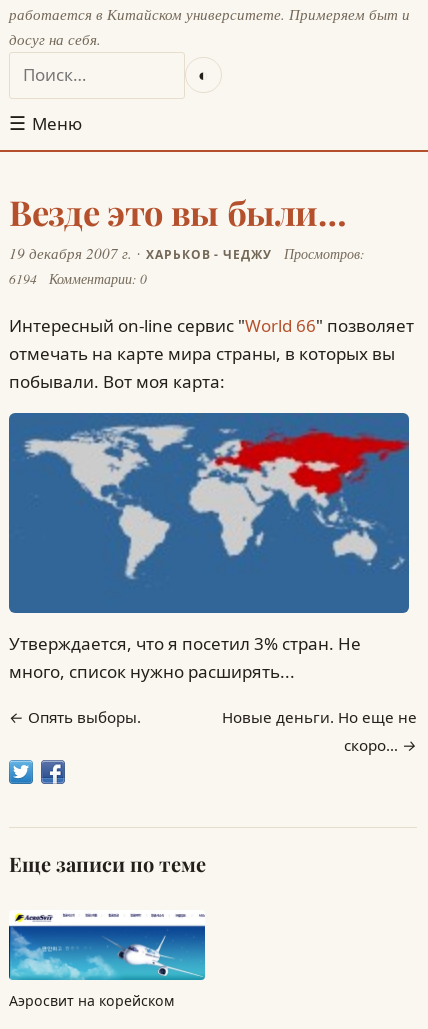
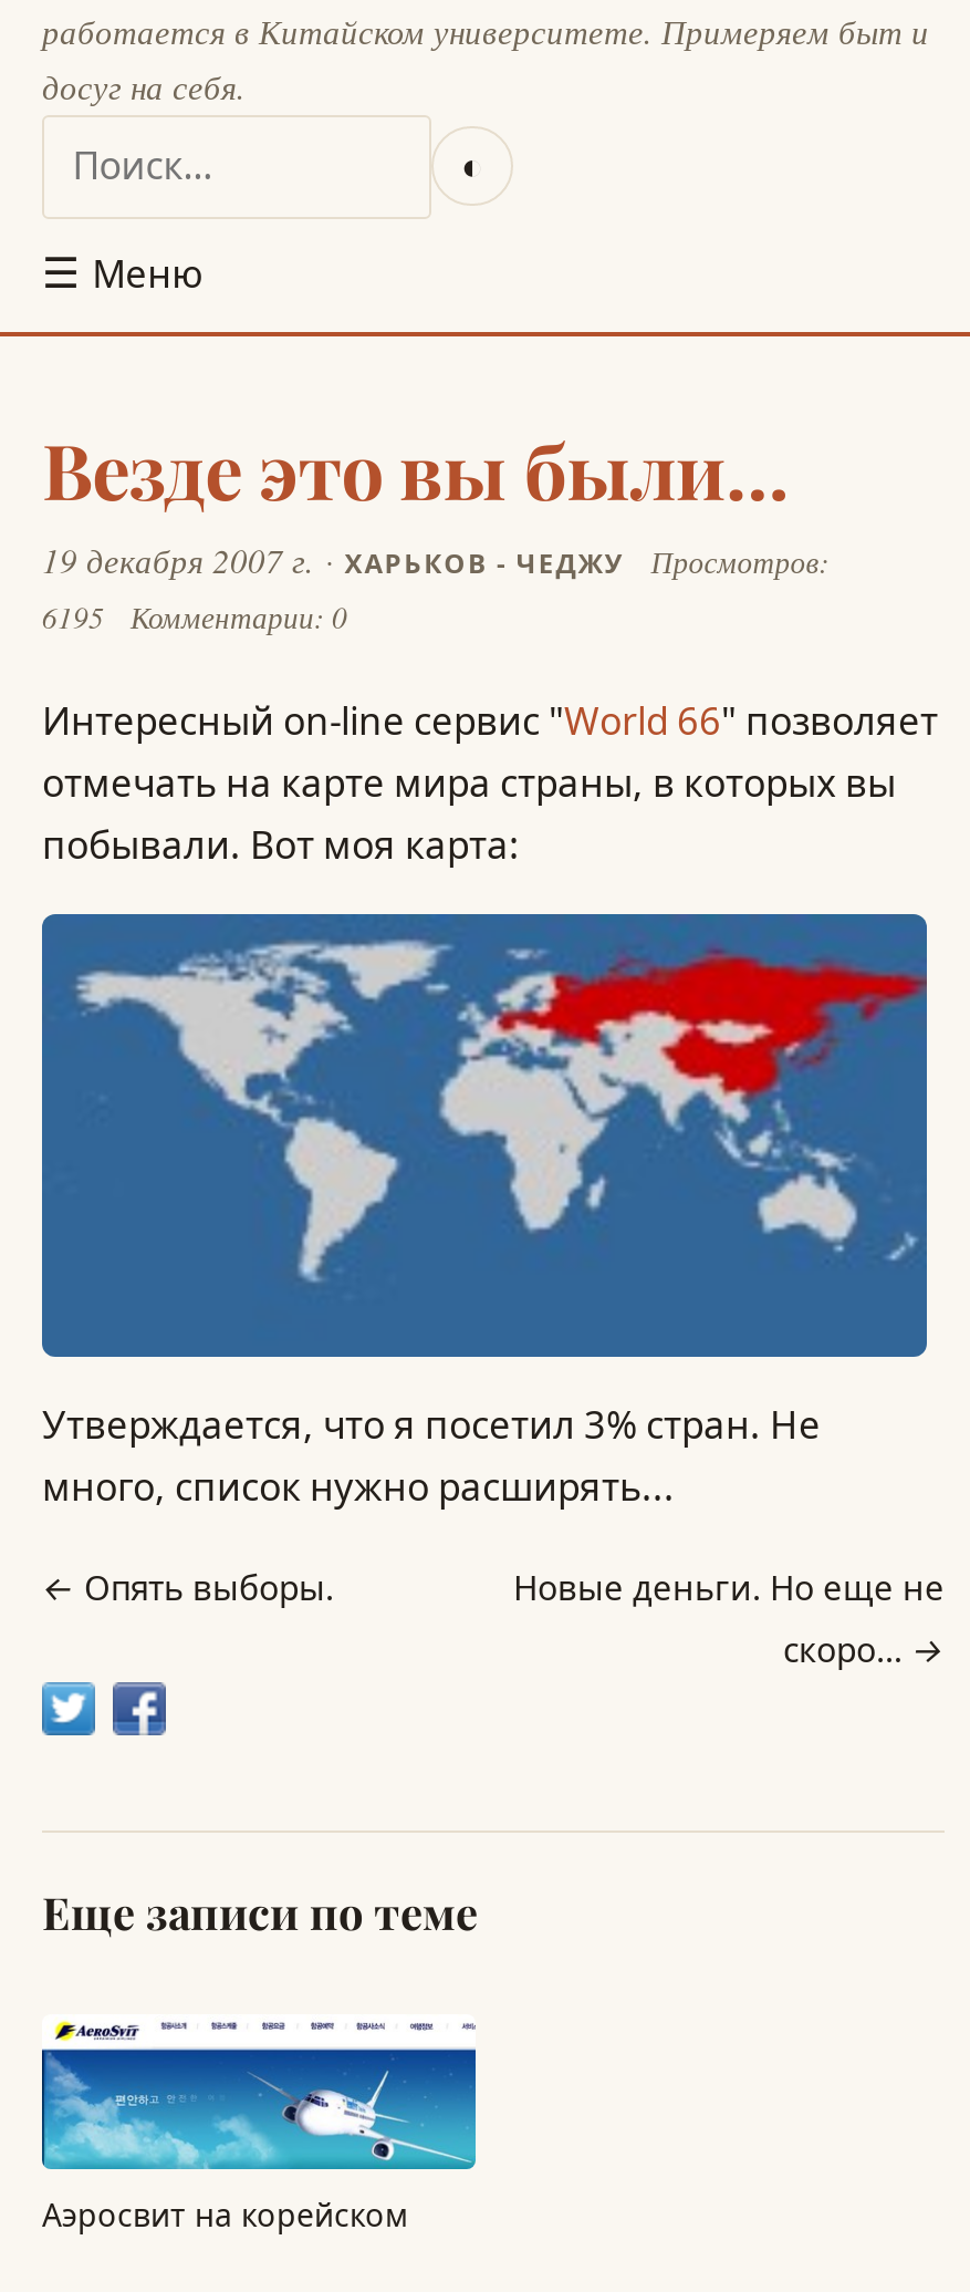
[9,269,147,288] 6194 Комментарии: 0 -> [42,596,347,638] 6195 Комментарии: 0

